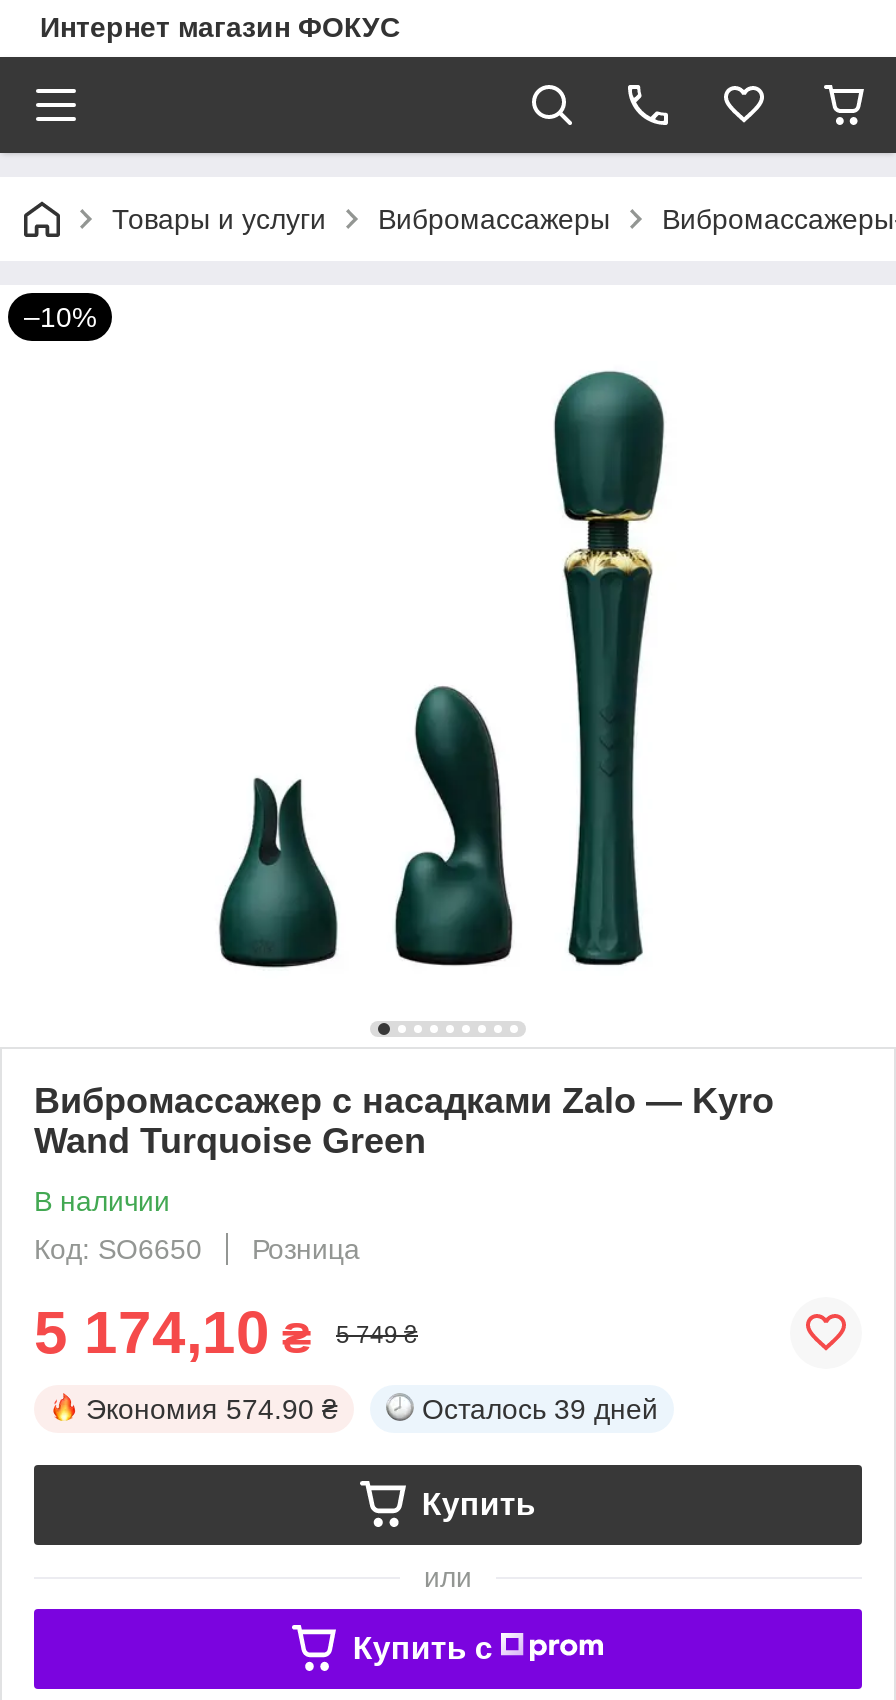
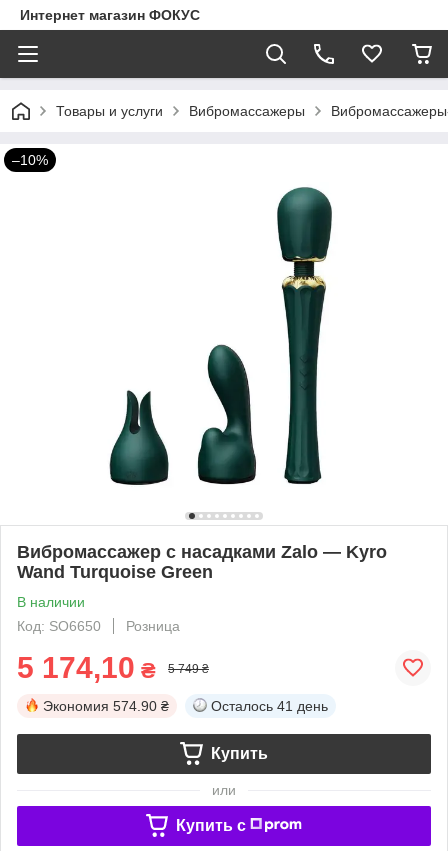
[422,1393,658,1425] Осталось 39 дней -> [211,698,328,714] Осталось 41 день

